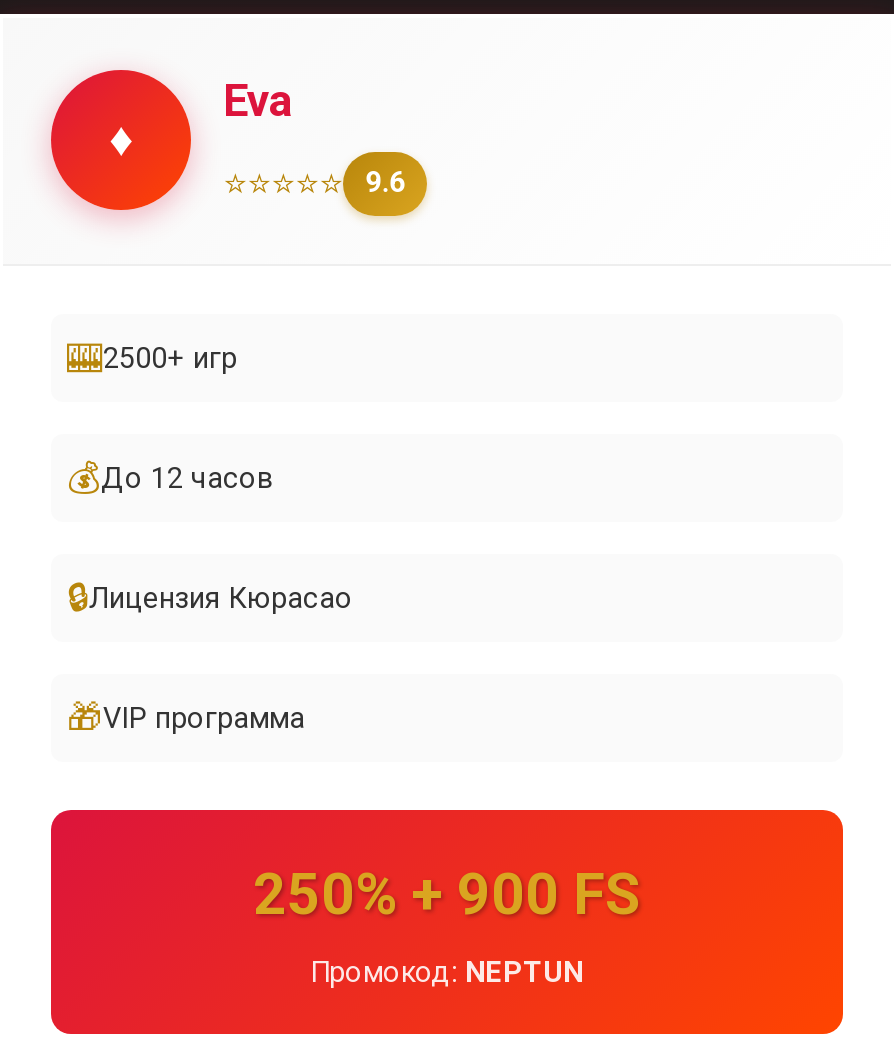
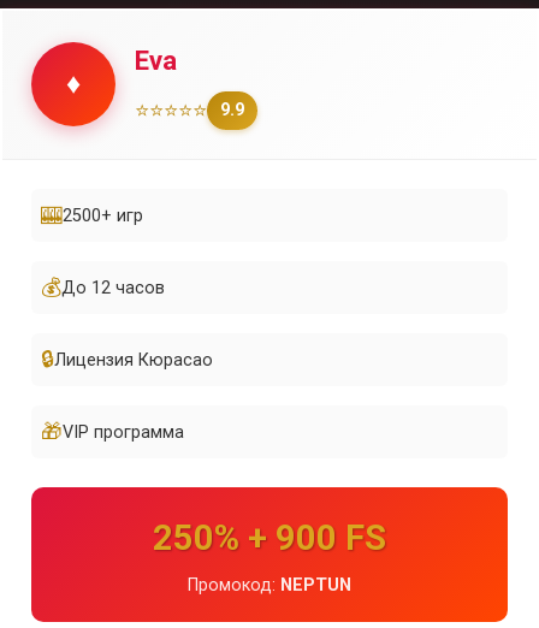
[365,167,405,201] 9.6 -> [220,100,244,121] 9.9

